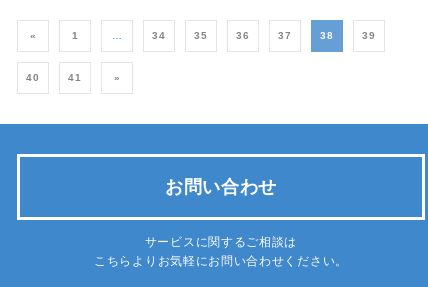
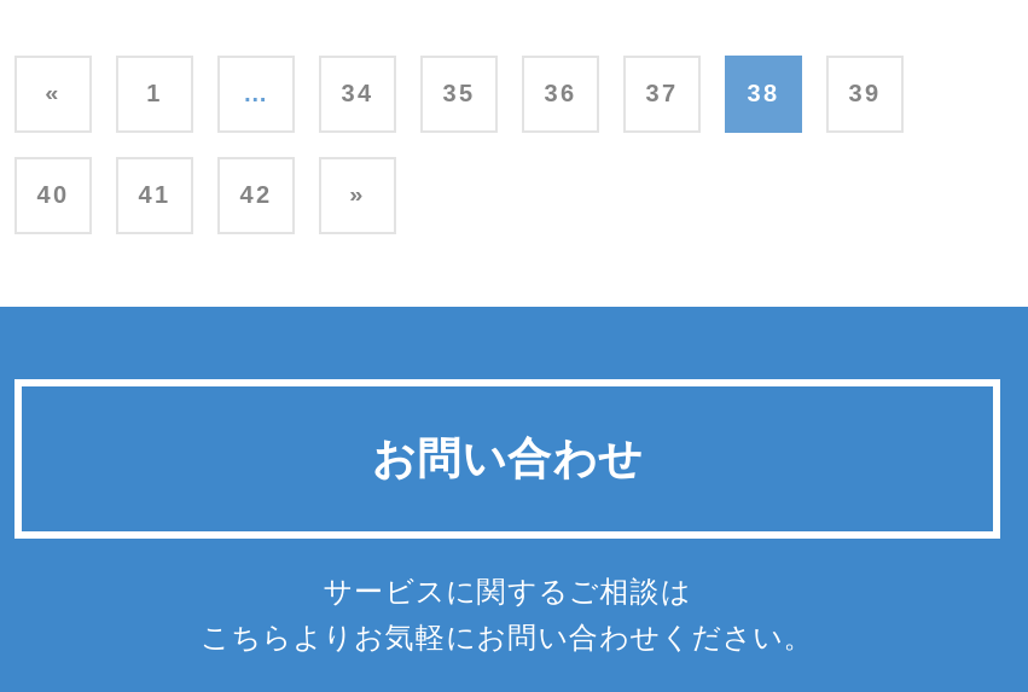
none -> [240,181,272,208] 42

